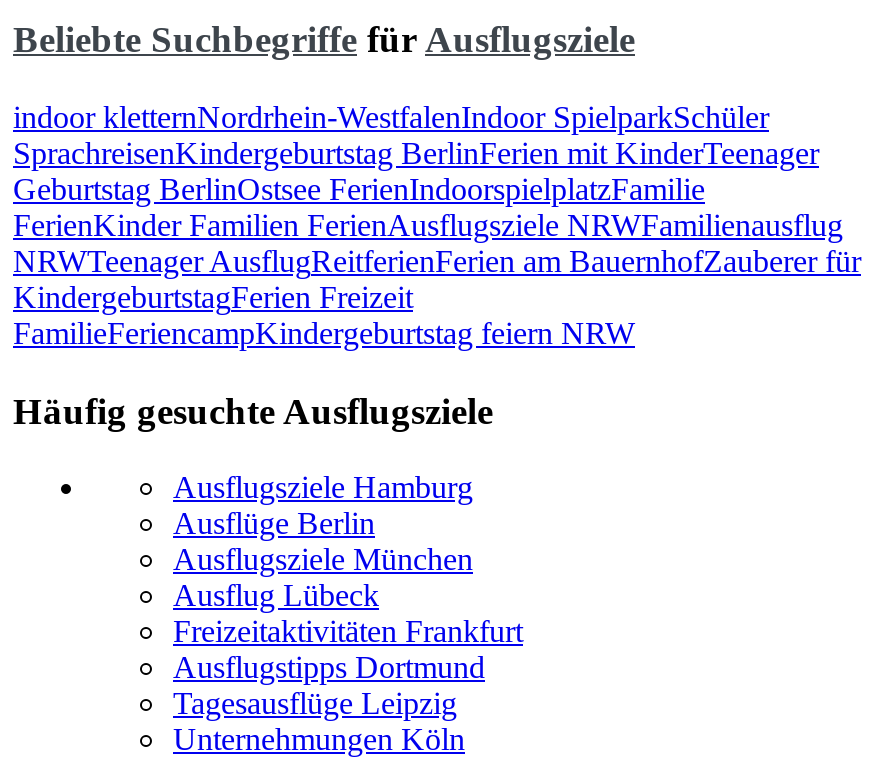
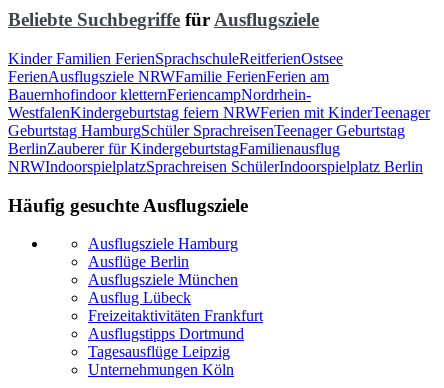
[13,100,861,350] indoor kletternNordrhein-WestfalenIndoor SpielparkSchüler | SprachreisenKindergeburtstag BerlinFerien mit KinderTeenager | Geburtstag BerlinOstsee FerienIndoorspielplatzFamilie | FerienKinder Familien FerienAusflugsziele NRWFamilienausflug | NRWTeenager AusflugReitferienFerien am BauernhofZauberer für | KindergeburtstagFerien Freizeit | FamilieFeriencampKindergeburtstag feiern NRW -> [8,50,430,175] Kinder Familien FerienSprachschuleReitferienOstsee | FerienAusflugsziele NRWFamilie FerienFerien am | Bauernhofindoor kletternFeriencampNordrhein- | WestfalenKindergeburtstag feiern NRWFerien mit KinderTeenager | Geburtstag HamburgSchüler SprachreisenTeenager Geburtstag | BerlinZauberer für KindergeburtstagFamilienausflug | NRWIndoorspielplatzSprachreisen SchülerIndoorspielplatz Berlin

